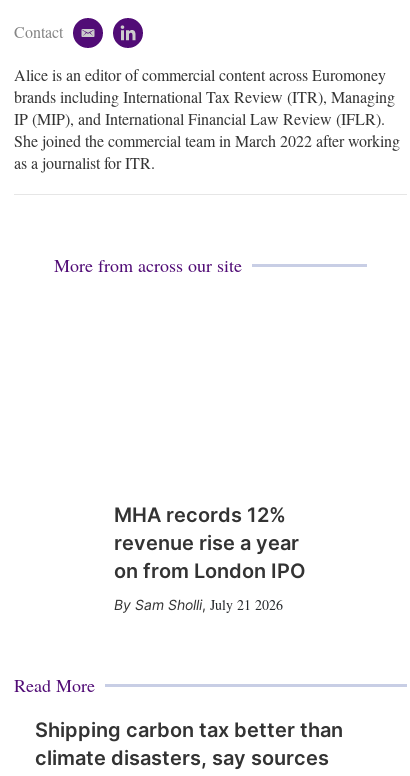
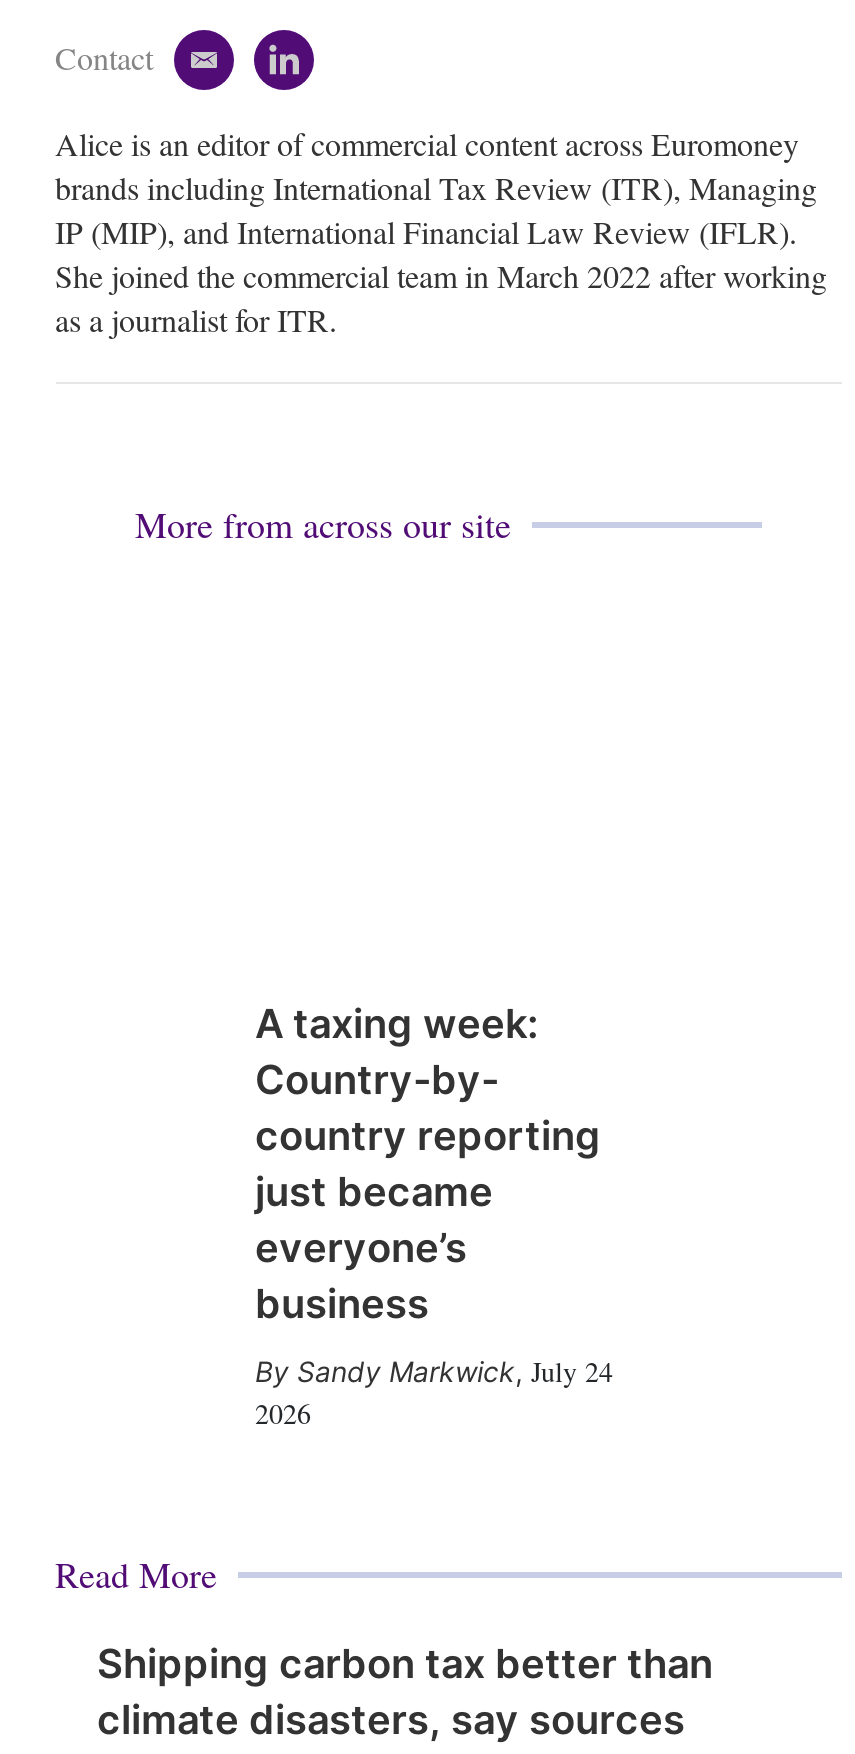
[113,503,305,583] MHA records 12% | revenue rise a year | on from London IPO -> [255,999,601,1327] A taxing week: | Country-by- | country reporting | just became | everyone’s | business
[134,595,282,614] Sam Sholli, July 21 2026 -> [255,1351,613,1431] Sandy Markwick, July 24 | 2026

